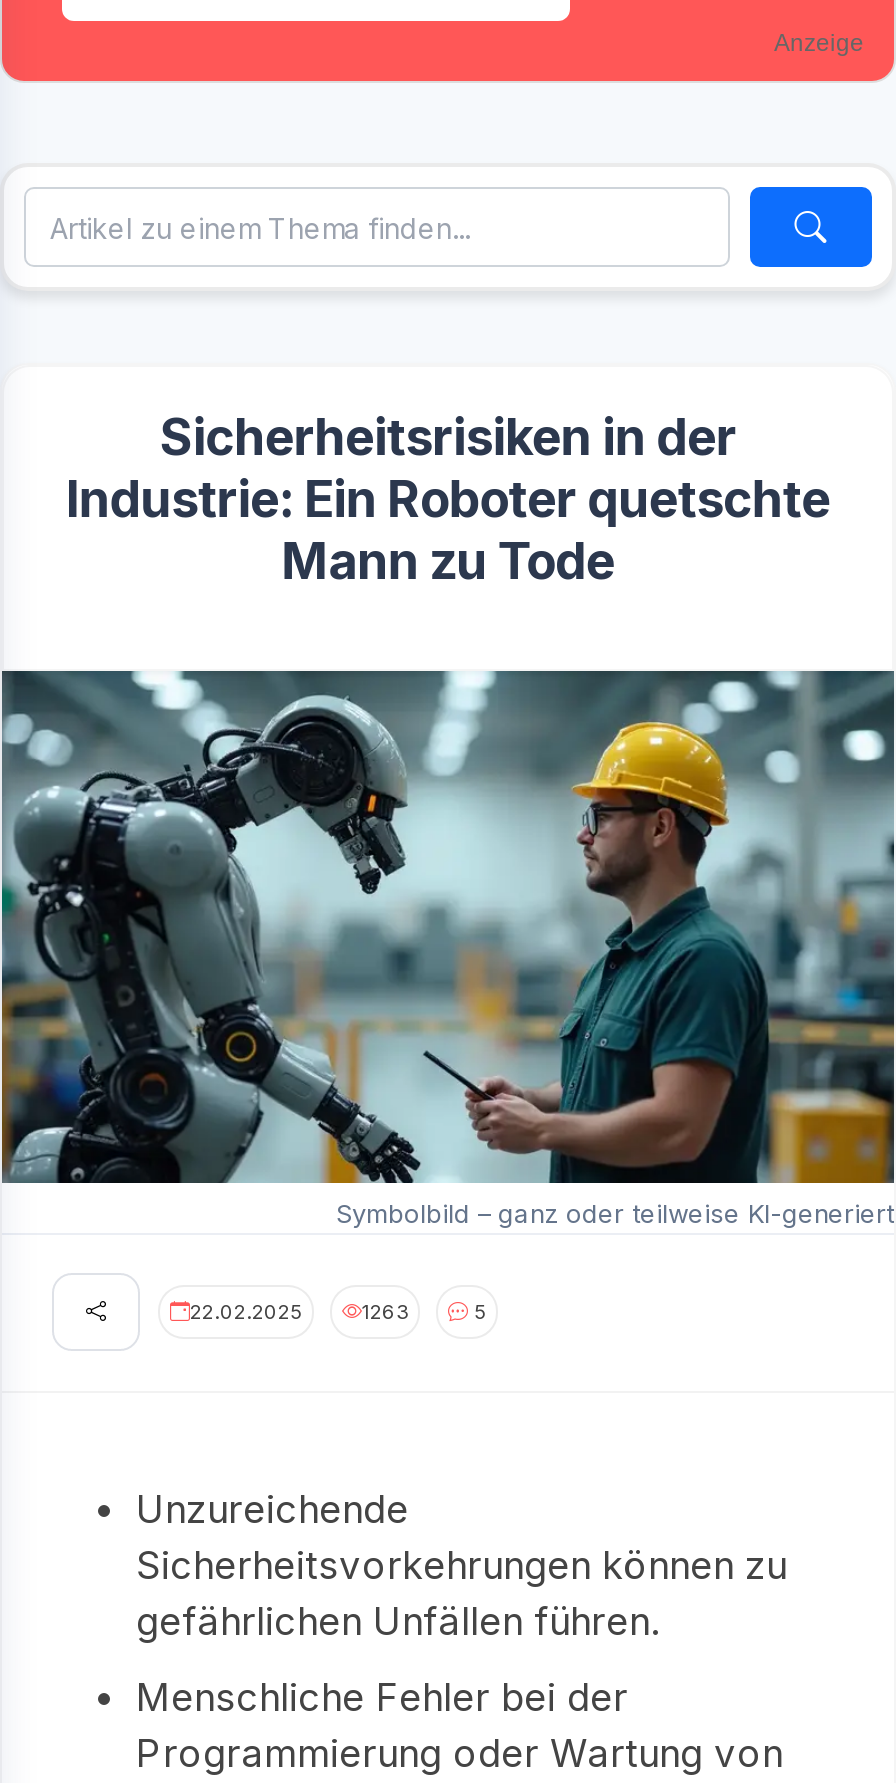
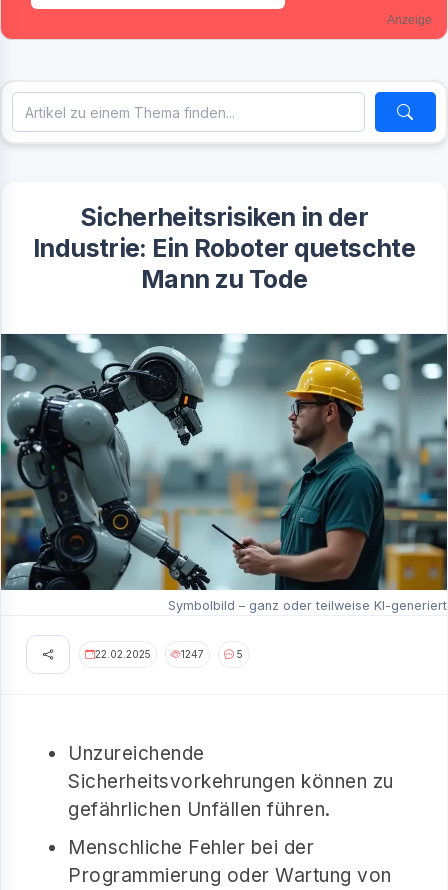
[362,1299,408,1323] 1263 -> [181,648,204,660] 1247

